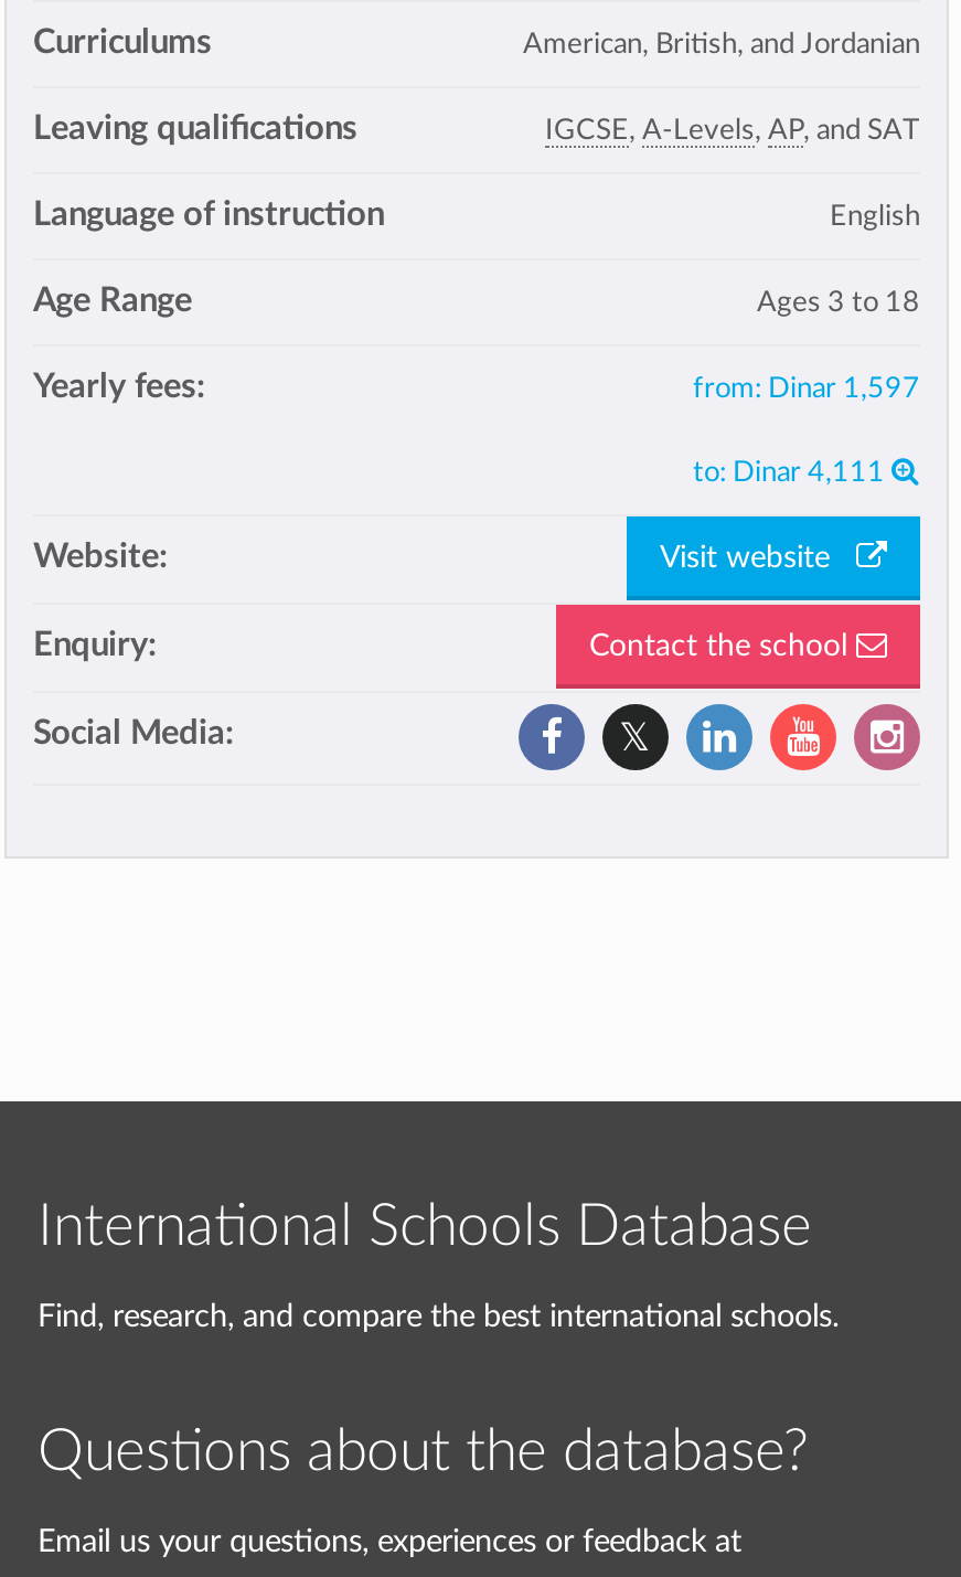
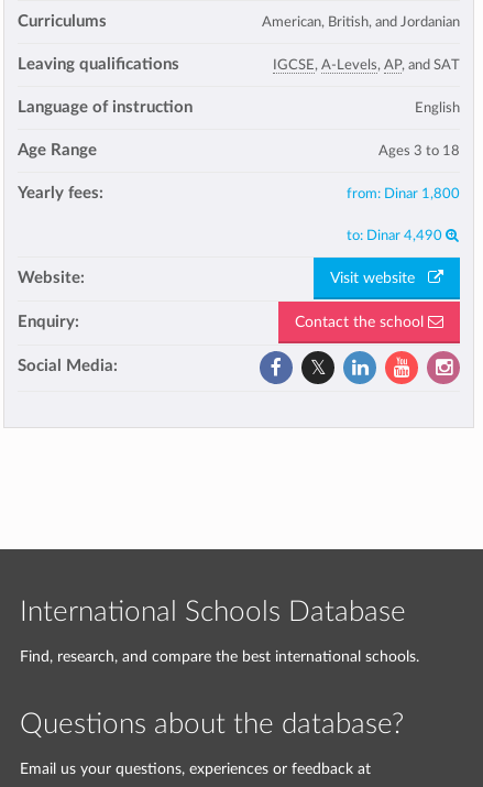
[693,373,920,403] from: Dinar 1,597 -> [347,186,460,201] from: Dinar 1,800
[693,456,885,487] to: Dinar 4,111 -> [347,228,442,243] to: Dinar 4,490

